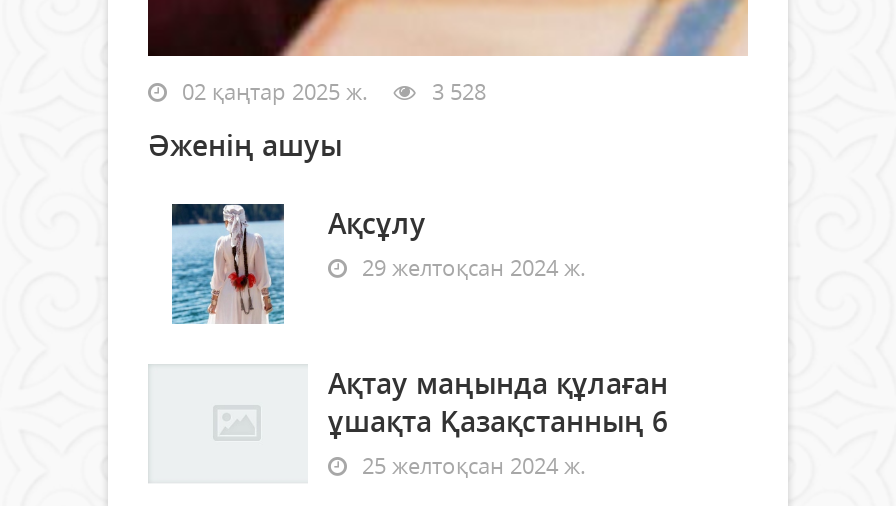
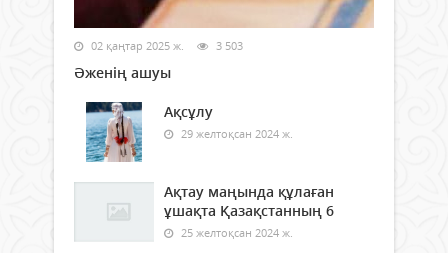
[176,75,486,105] 02 қаңтар 2025 ж. 3 528 -> [88,38,243,53] 02 қаңтар 2025 ж. 3 503

